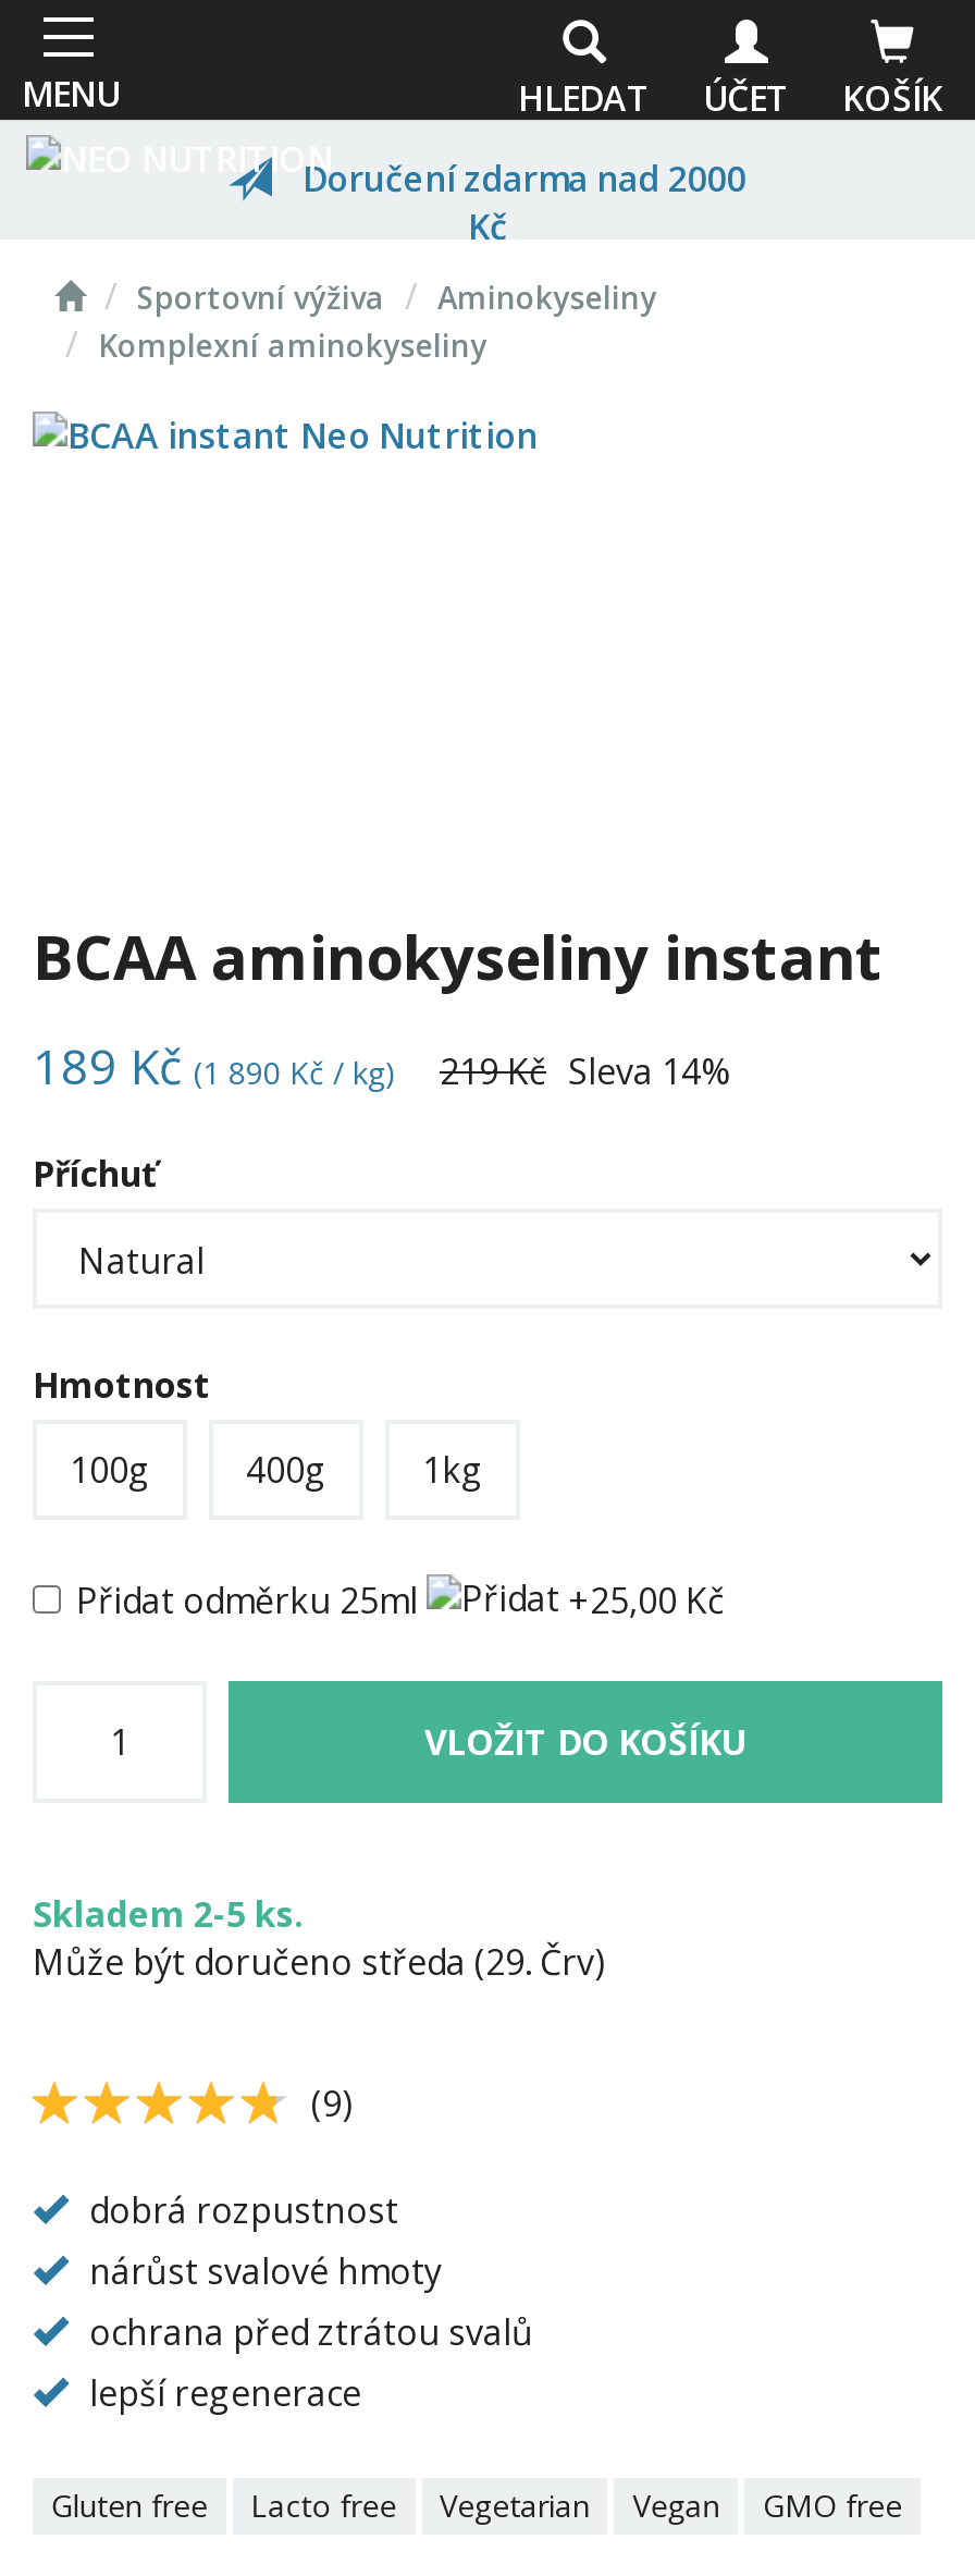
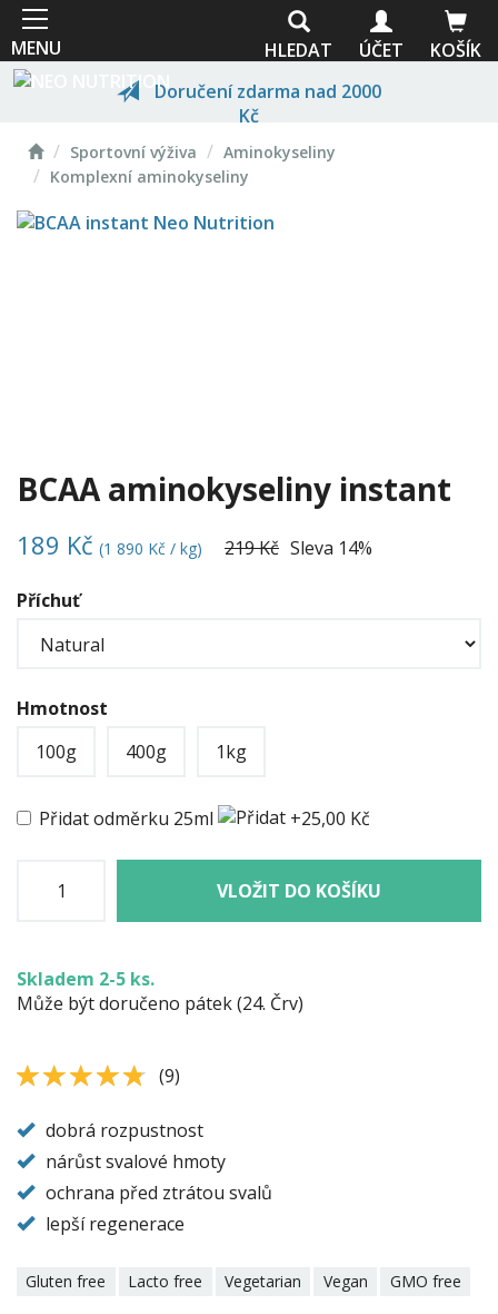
[33,1937,605,1985] Může být doručeno středa (29. Črv) -> [17,991,303,1015] Může být doručeno pátek (24. Črv)

